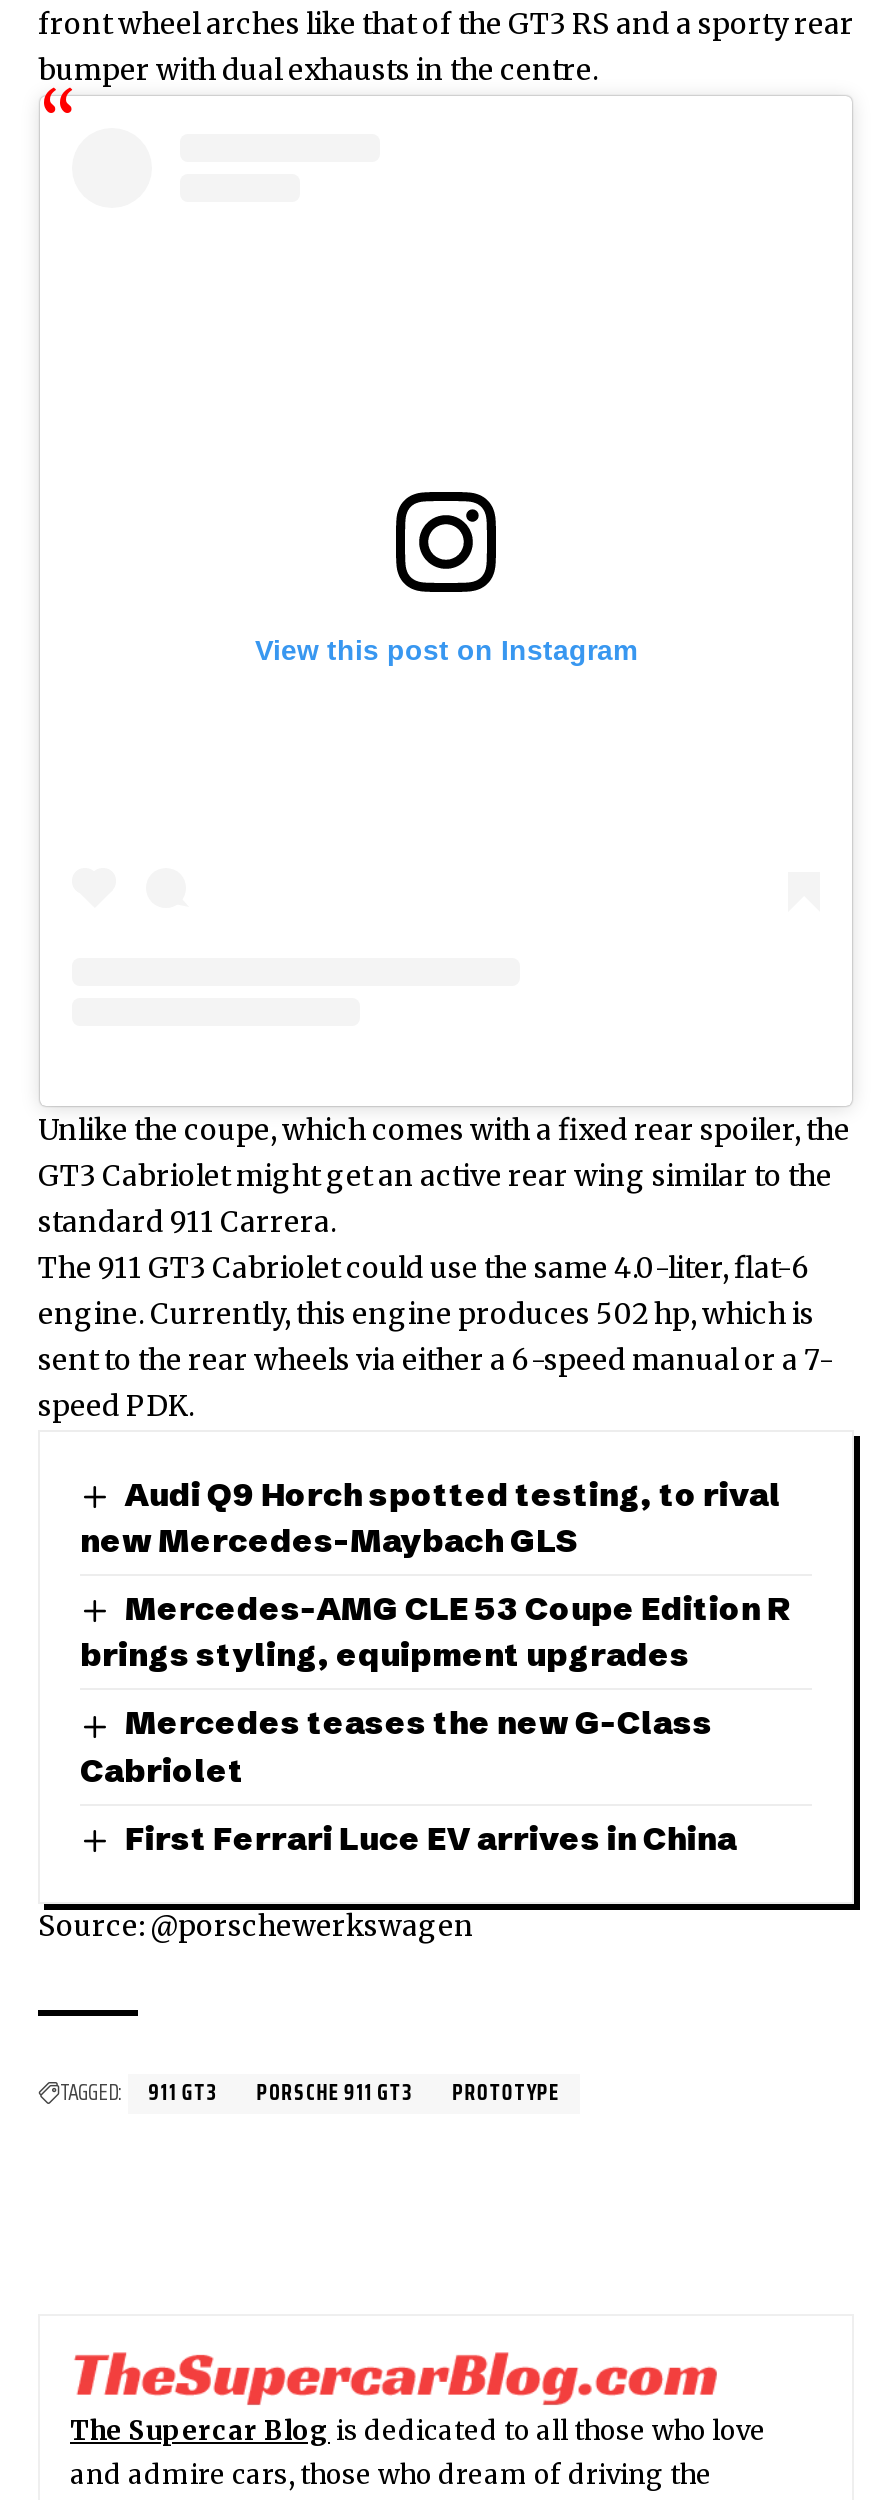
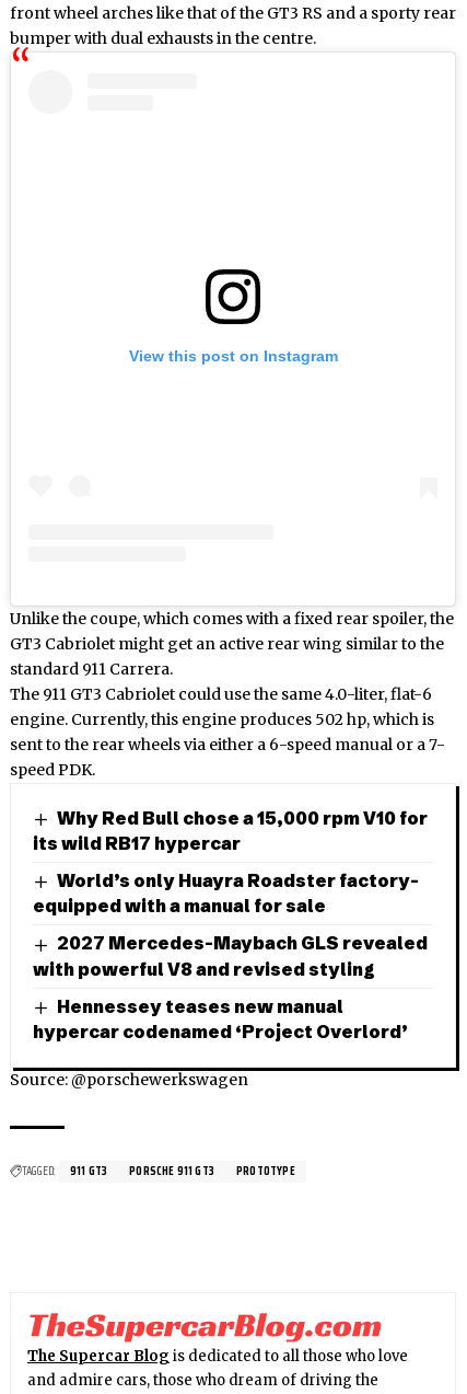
[80,1473,781,1560] Audi Q9 Horch spotted testing, to rival | new Mercedes-Maybach GLS -> [33,807,428,854] Why Red Bull chose a 15,000 rpm V10 for | its wild RB17 hypercar
[80,1588,791,1674] Mercedes-AMG CLE 53 Coupe Edition R | brings styling, equipment upgrades -> [33,869,419,917] World’s only Huayra Roadster factory- | equipped with a manual for sale
[80,1702,713,1789] Mercedes teases the new G-Class | Cabriolet -> [33,932,428,980] 2027 Mercedes-Maybach GLS revealed | with powerful V8 and revised styling
[125,1817,737,1857] First Ferrari Luce EV arrives in China -> [33,995,408,1042] Hennessey teases new manual | hypercar codenamed ‘Project Overlord’

